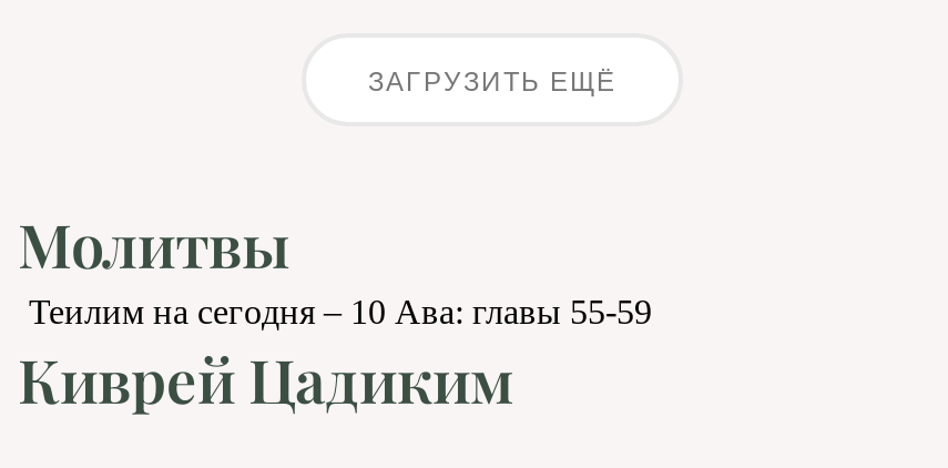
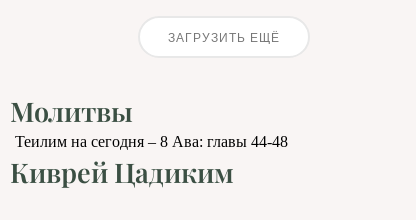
[29,293,652,330] Теилим на сегодня – 10 Ава: главы 55-59 -> [15,133,288,150] Теилим на сегодня – 8 Ава: главы 44-48

